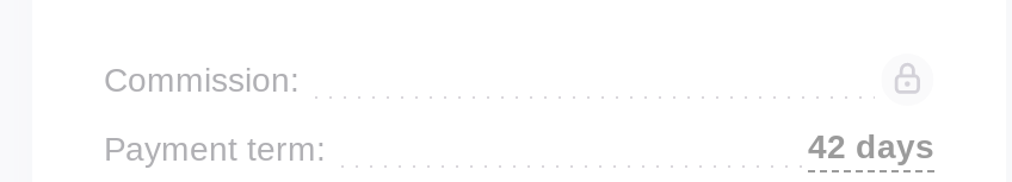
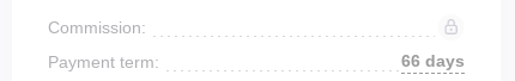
[808,127,934,165] 42 days -> [401,51,465,70] 66 days

